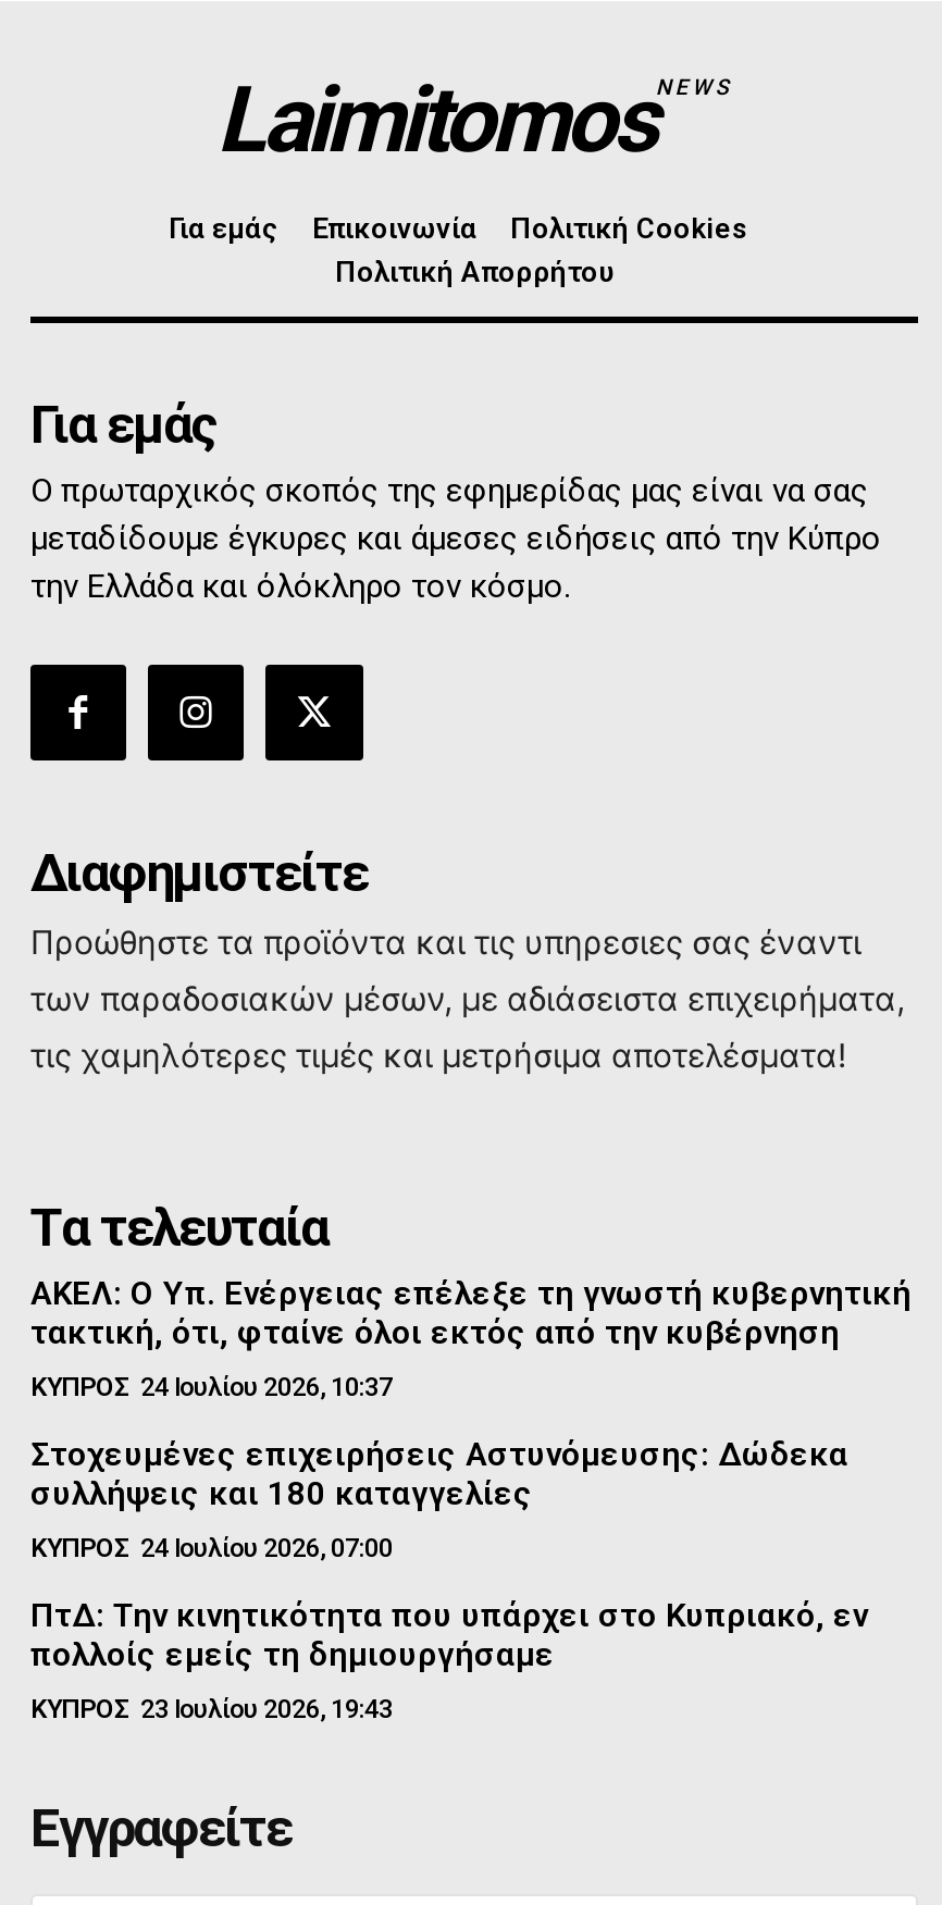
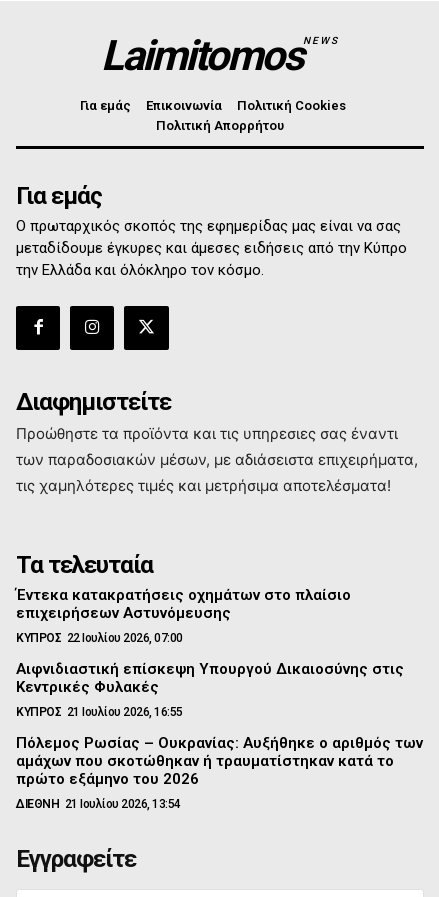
[30,1274,912,1353] ΑΚΕΛ: Ο Υπ. Ενέργειας επέλεξε τη γνωστή κυβερνητική | τακτική, ότι, φταίνε όλοι εκτός από την κυβέρνηση -> [16,586,351,622] Έντεκα κατακρατήσεις οχημάτων στο πλαίσιο | επιχειρήσεων Αστυνόμευσης
[30,1372,393,1403] ΚΥΠΡΟΣ 24 Ιουλίου 2026, 10:37 -> [16,631,182,645] ΚΥΠΡΟΣ 22 Ιουλίου 2026, 07:00
[30,1435,848,1514] Στοχευμένες επιχειρήσεις Αστυνόμευσης: Δώδεκα | συλλήψεις και 180 καταγγελίες -> [16,660,404,696] Αιφνιδιαστική επίσκεψη Υπουργού Δικαιοσύνης στις | Κεντρικές Φυλακές
[30,1533,393,1564] ΚΥΠΡΟΣ 24 Ιουλίου 2026, 07:00 -> [16,705,182,719] ΚΥΠΡΟΣ 21 Ιουλίου 2026, 16:55
[30,1596,868,1675] ΠτΔ: Την κινητικότητα που υπάρχει στο Κυπριακό, εν | πολλοίς εμείς τη δημιουργήσαμε -> [16,734,423,788] Πόλεμος Ρωσίας – Ουκρανίας: Αυξήθηκε ο αριθμός των | αμάχων που σκοτώθηκαν ή τραυματίστηκαν κατά το | πρώτο εξάμηνο του 2026
[30,1694,393,1725] ΚΥΠΡΟΣ 23 Ιουλίου 2026, 19:43 -> [16,797,180,811] ΔΙΕΘΝΗ 21 Ιουλίου 2026, 13:54

